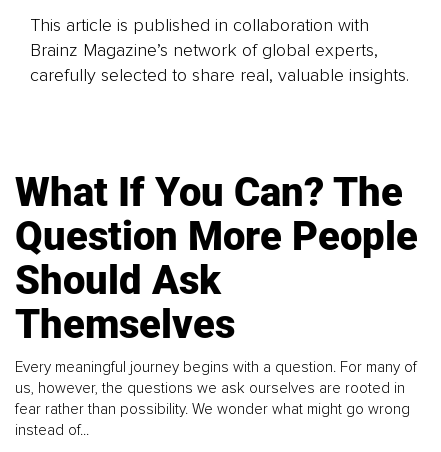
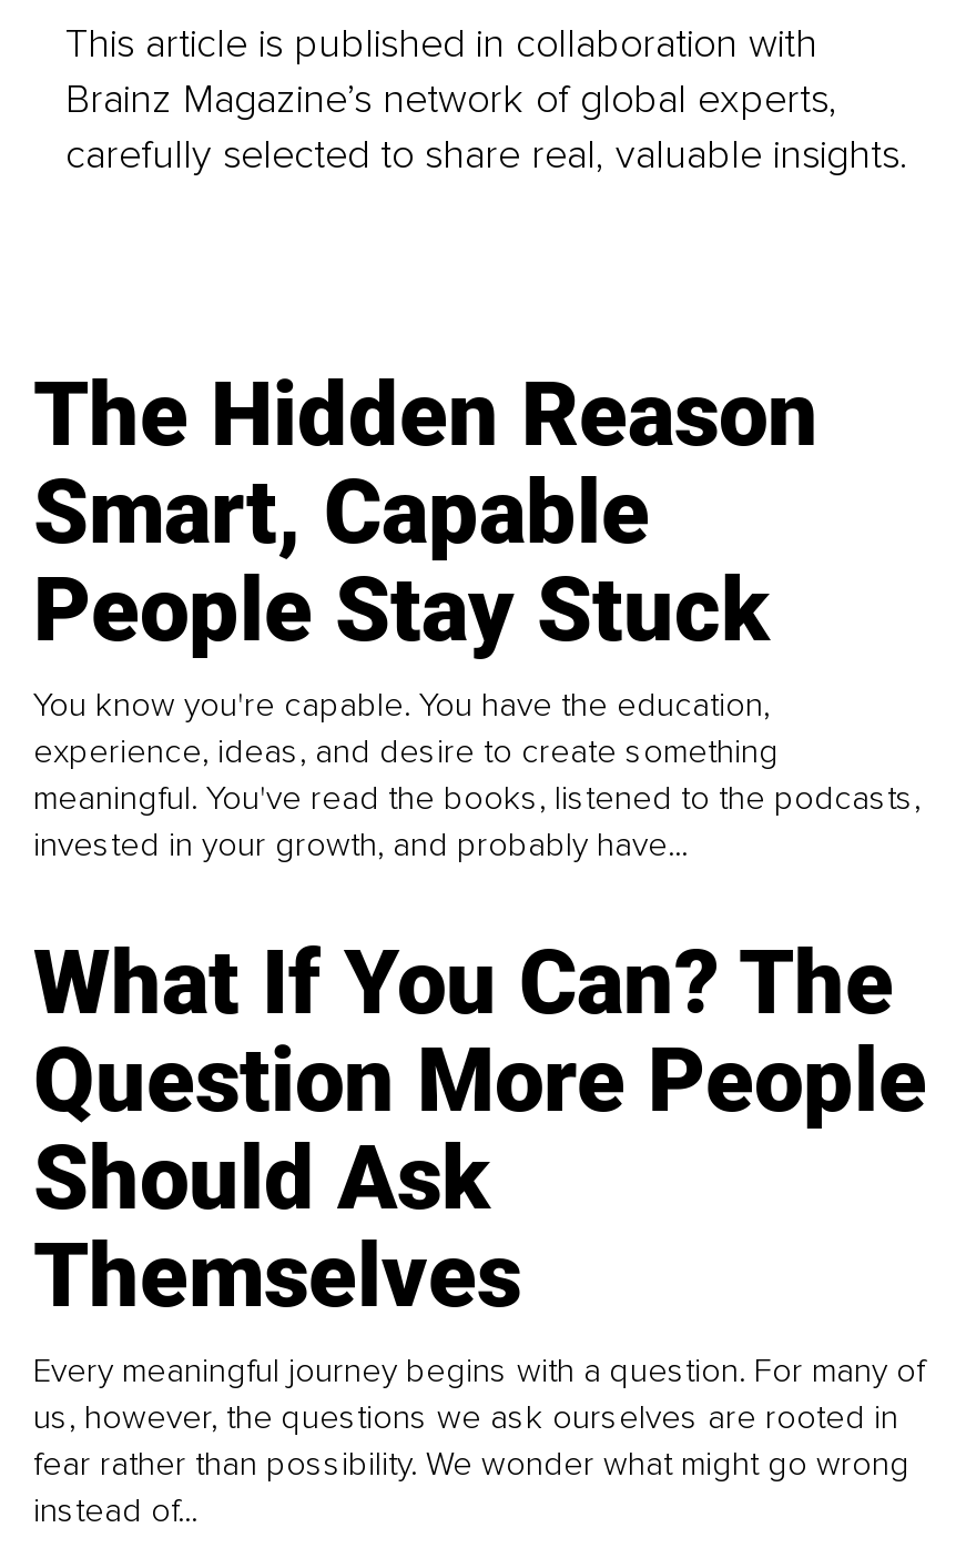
none -> [33,362,921,864] The Hidden Reason | Smart, Capable | People Stay Stuck | You know you're capable. You have the education, | experience, ideas, and desire to create something | meaningful. You've read the books, listened to the podcasts, | invested in your growth, and probably have...

